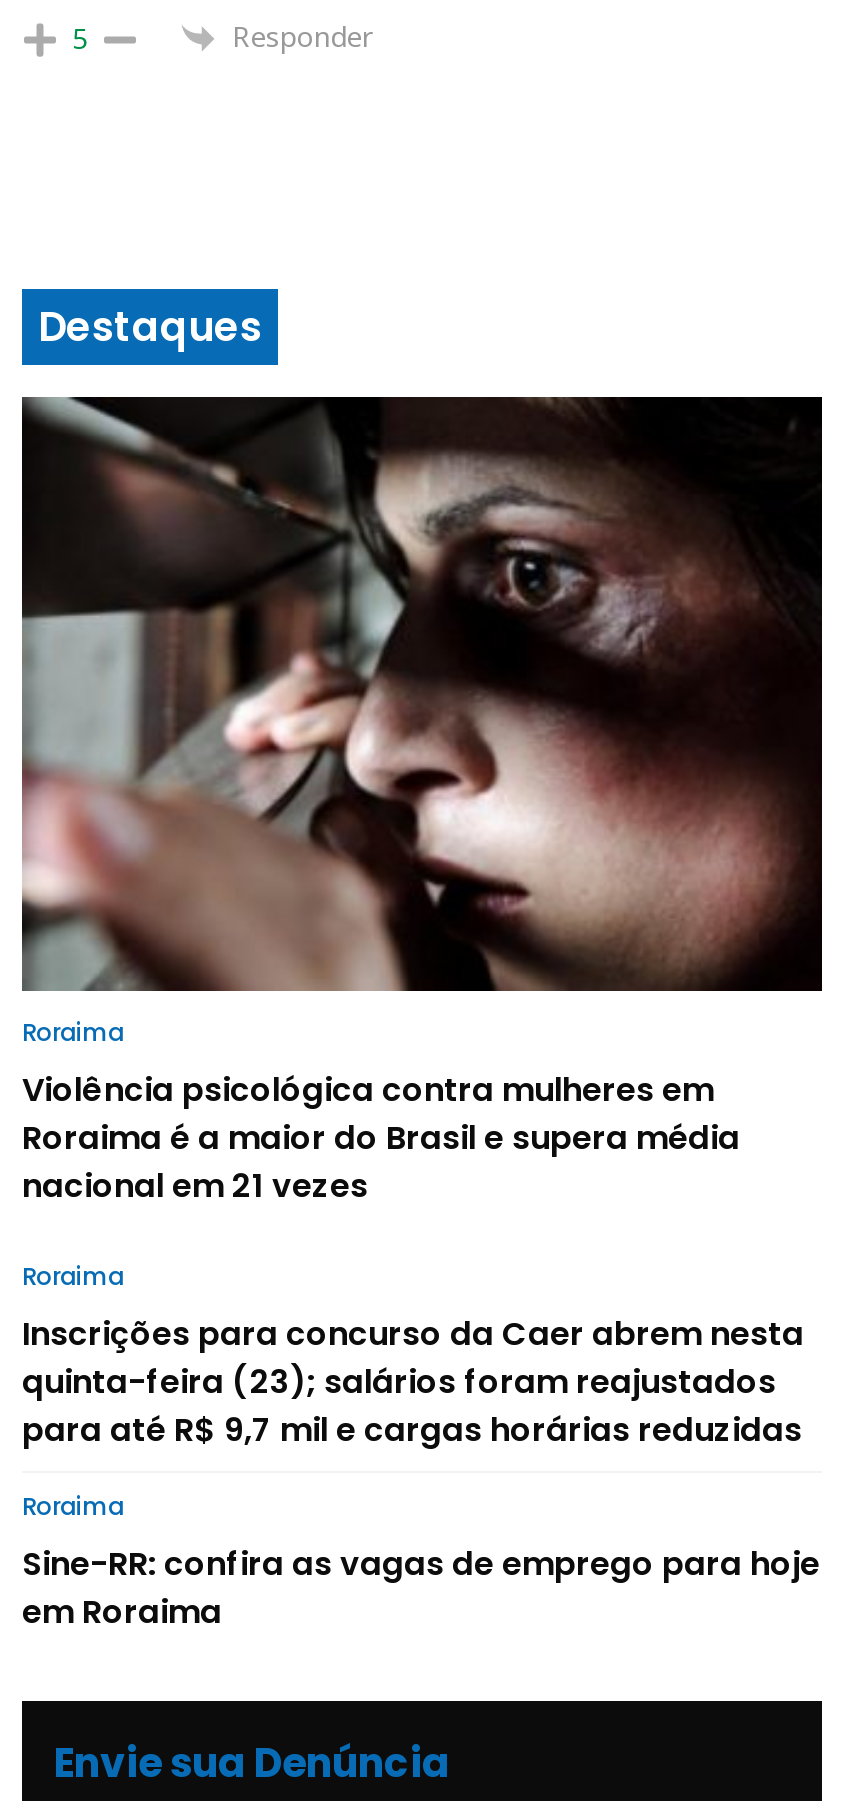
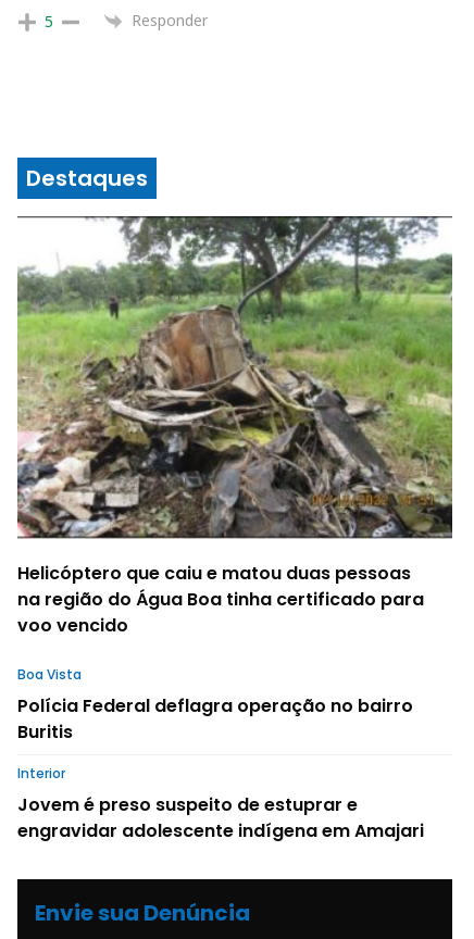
[20,397,824,1209] [image] | Roraima | Violência psicológica contra mulheres em | Roraima é a maior do Brasil e supera média | nacional em 21 vezes -> [16,215,453,638] [image] | Helicóptero que caiu e matou duas pessoas | na região do Água Boa tinha certificado para | voo vencido
[22,1259,804,1453] Roraima | Inscrições para concurso da Caer abrem nesta | quinta-feira (23); salários foram reajustados | para até R$ 9,7 mil e cargas horárias reduzidas -> [17,665,413,744] Boa Vista | Polícia Federal deflagra operação no bairro | Buritis
[22,1489,820,1635] Roraima | Sine-RR: confira as vagas de emprego para hoje | em Roraima -> [17,764,424,843] Interior | Jovem é preso suspeito de estuprar e | engravidar adolescente indígena em Amajari

